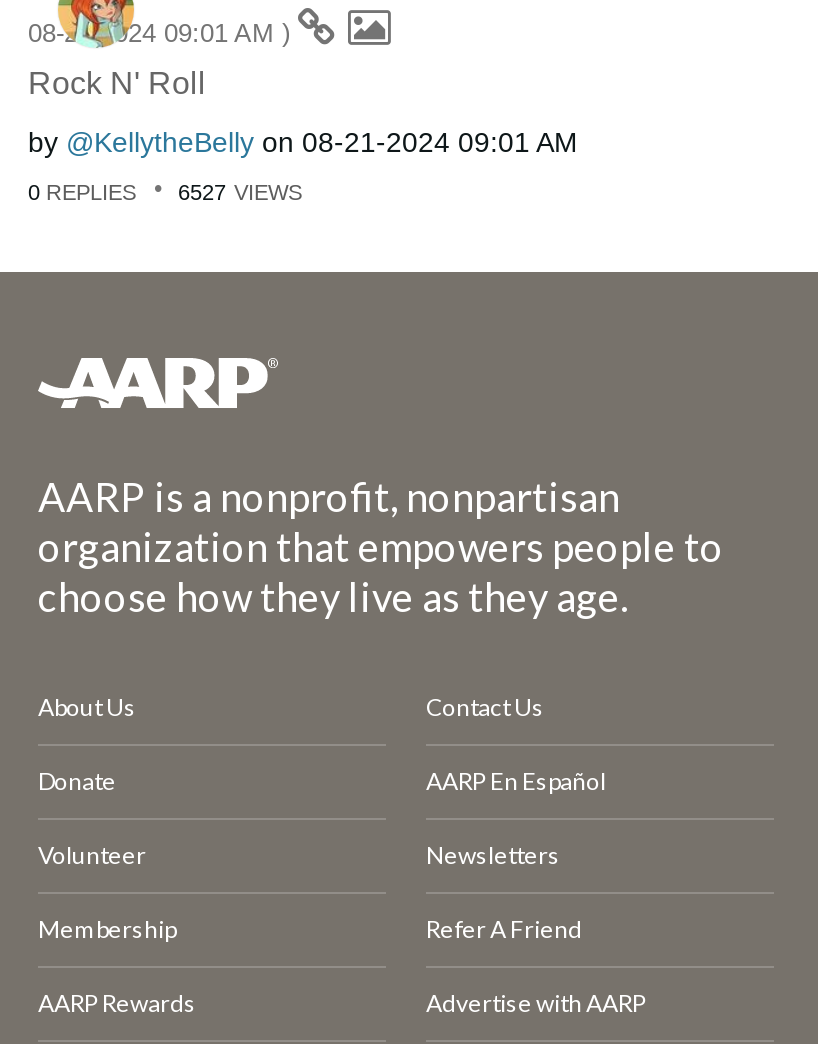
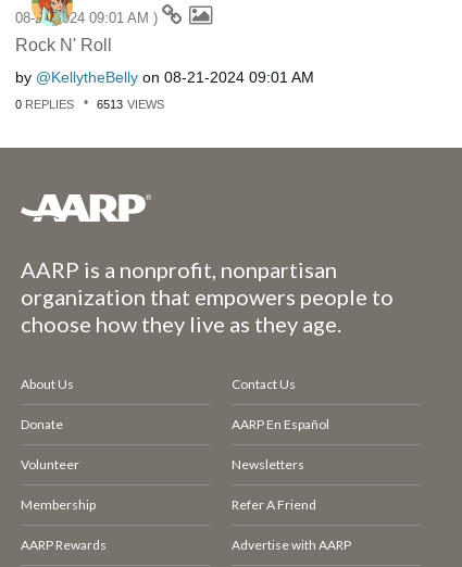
[28,180,302,204] 0 REPLIES 6527 VIEWS -> [15,98,164,111] 0 REPLIES 6513 VIEWS

